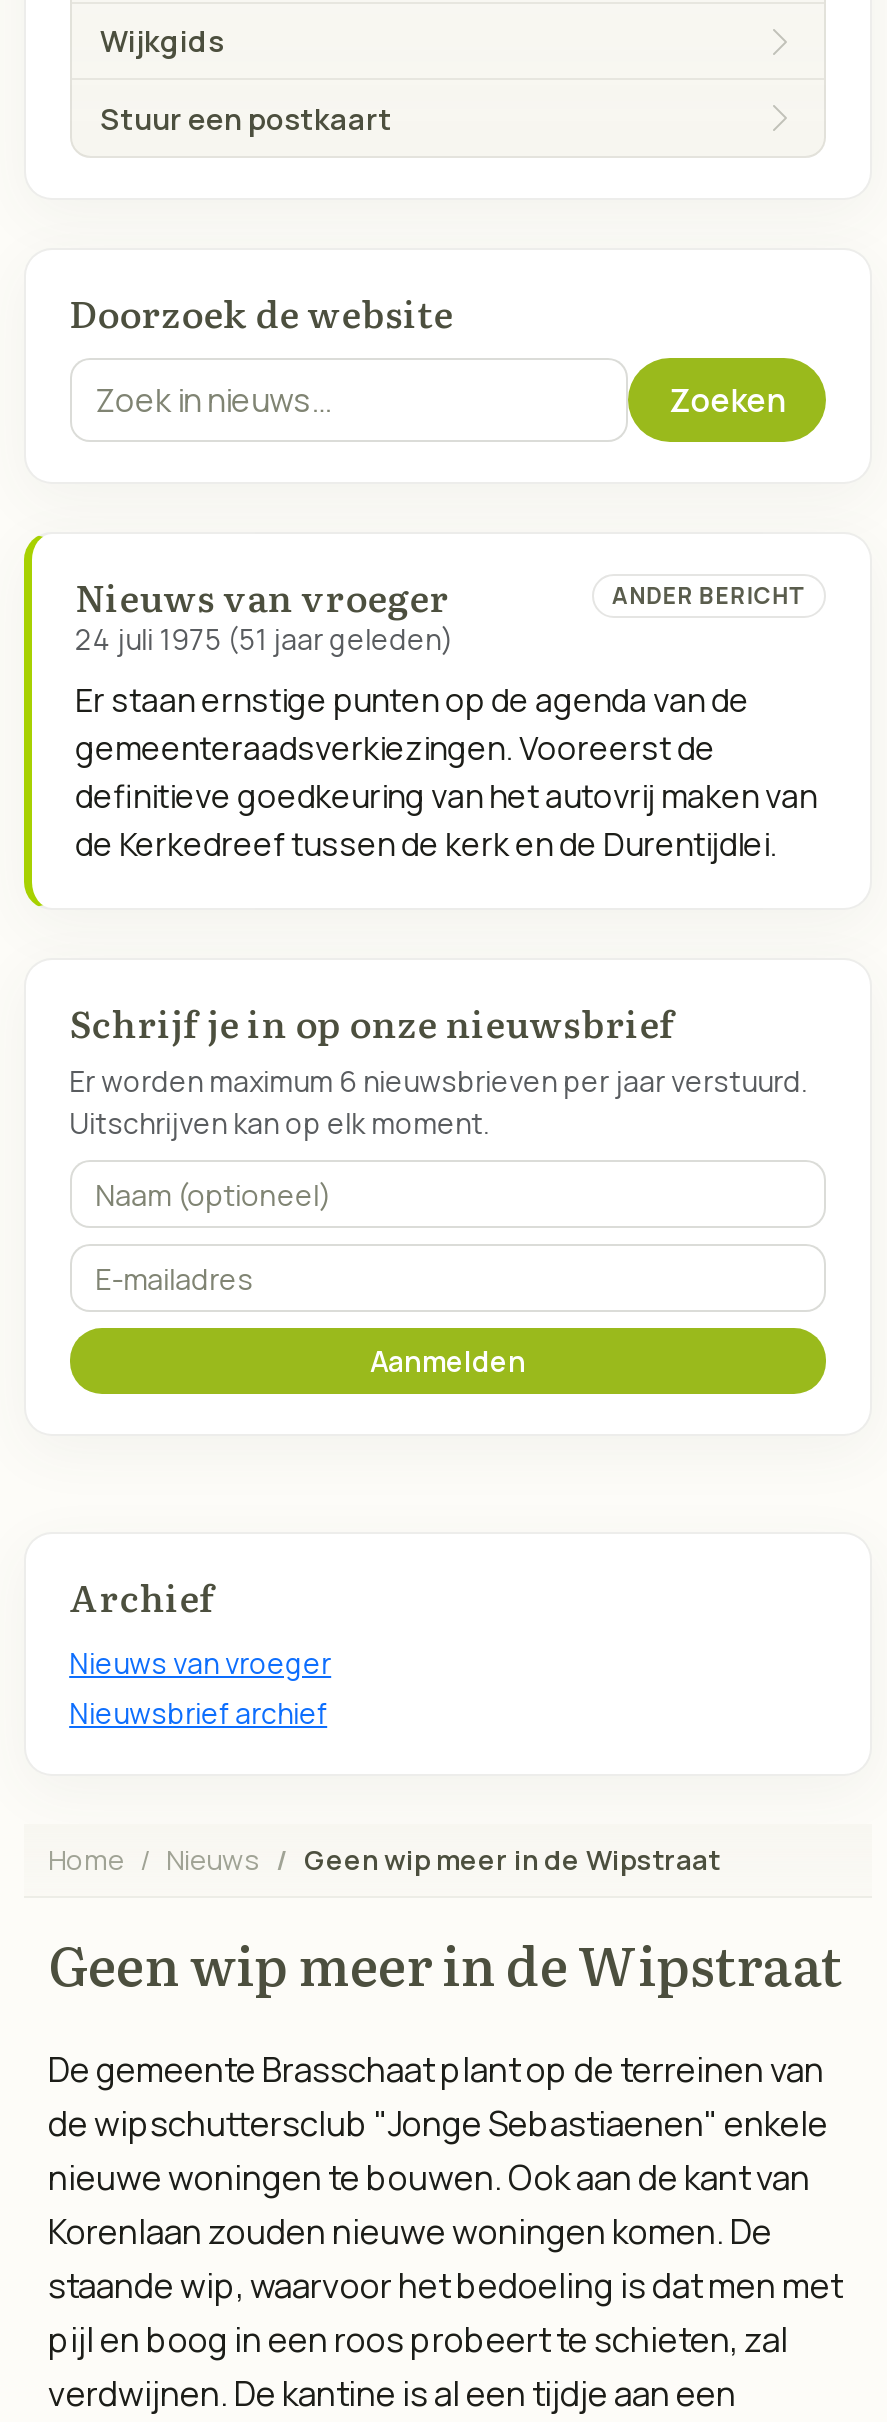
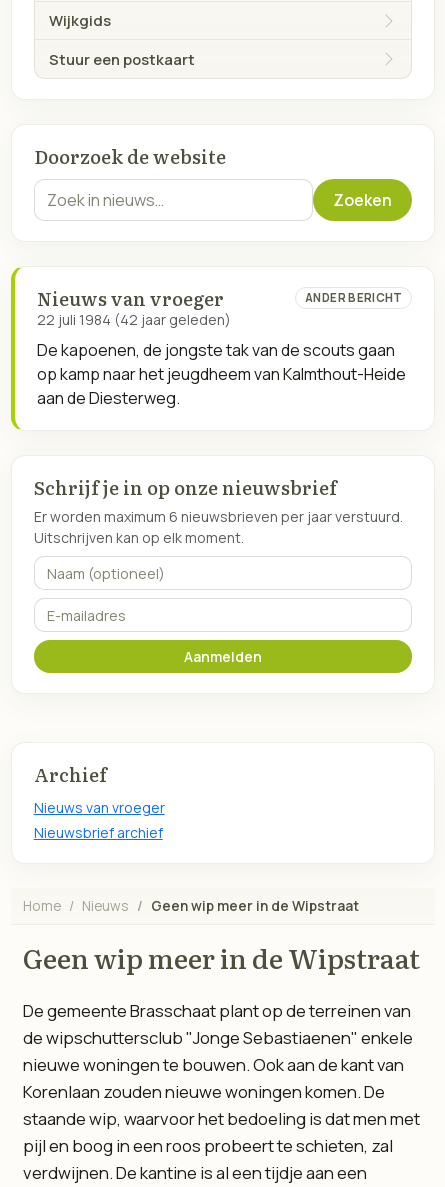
[75,620,453,658] 24 juli 1975 (51 jaar geleden) -> [37,310,231,329] 22 juli 1984 (42 jaar geleden)
[75,678,817,866] Er staan ernstige punten op de agenda van de | gemeenteraadsverkiezingen. Vooreerst de | definitieve goedkeuring van het autovrij maken van | de Kerkedreef tussen de kerk en de Durentijdlei. -> [37,339,406,409] De kapoenen, de jongste tak van de scouts gaan | op kamp naar het jeugdheem van Kalmthout-Heide | aan de Diesterweg.

